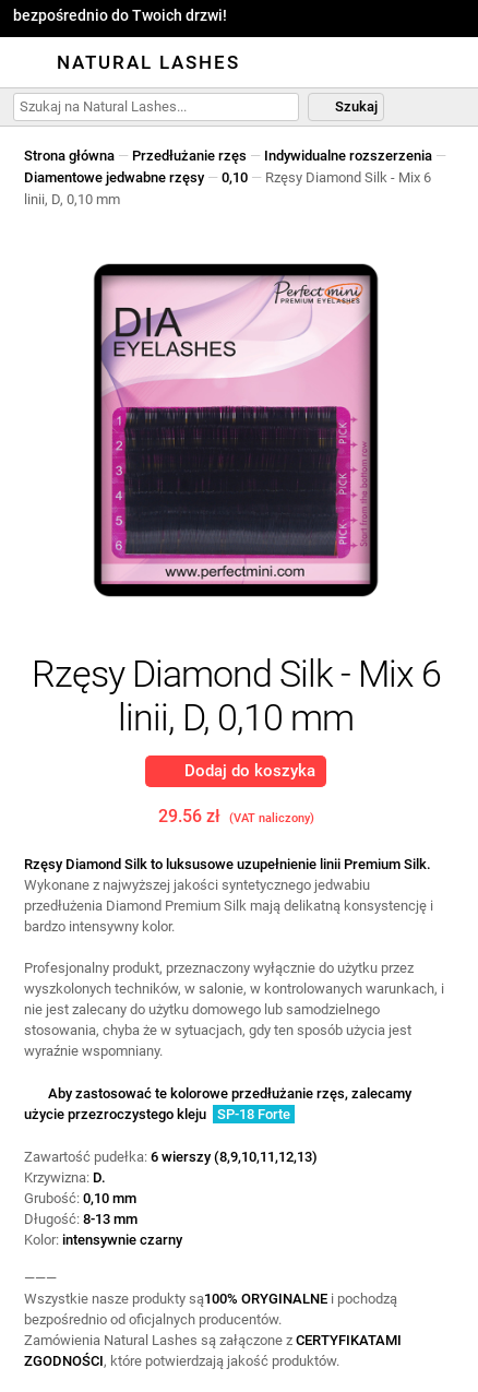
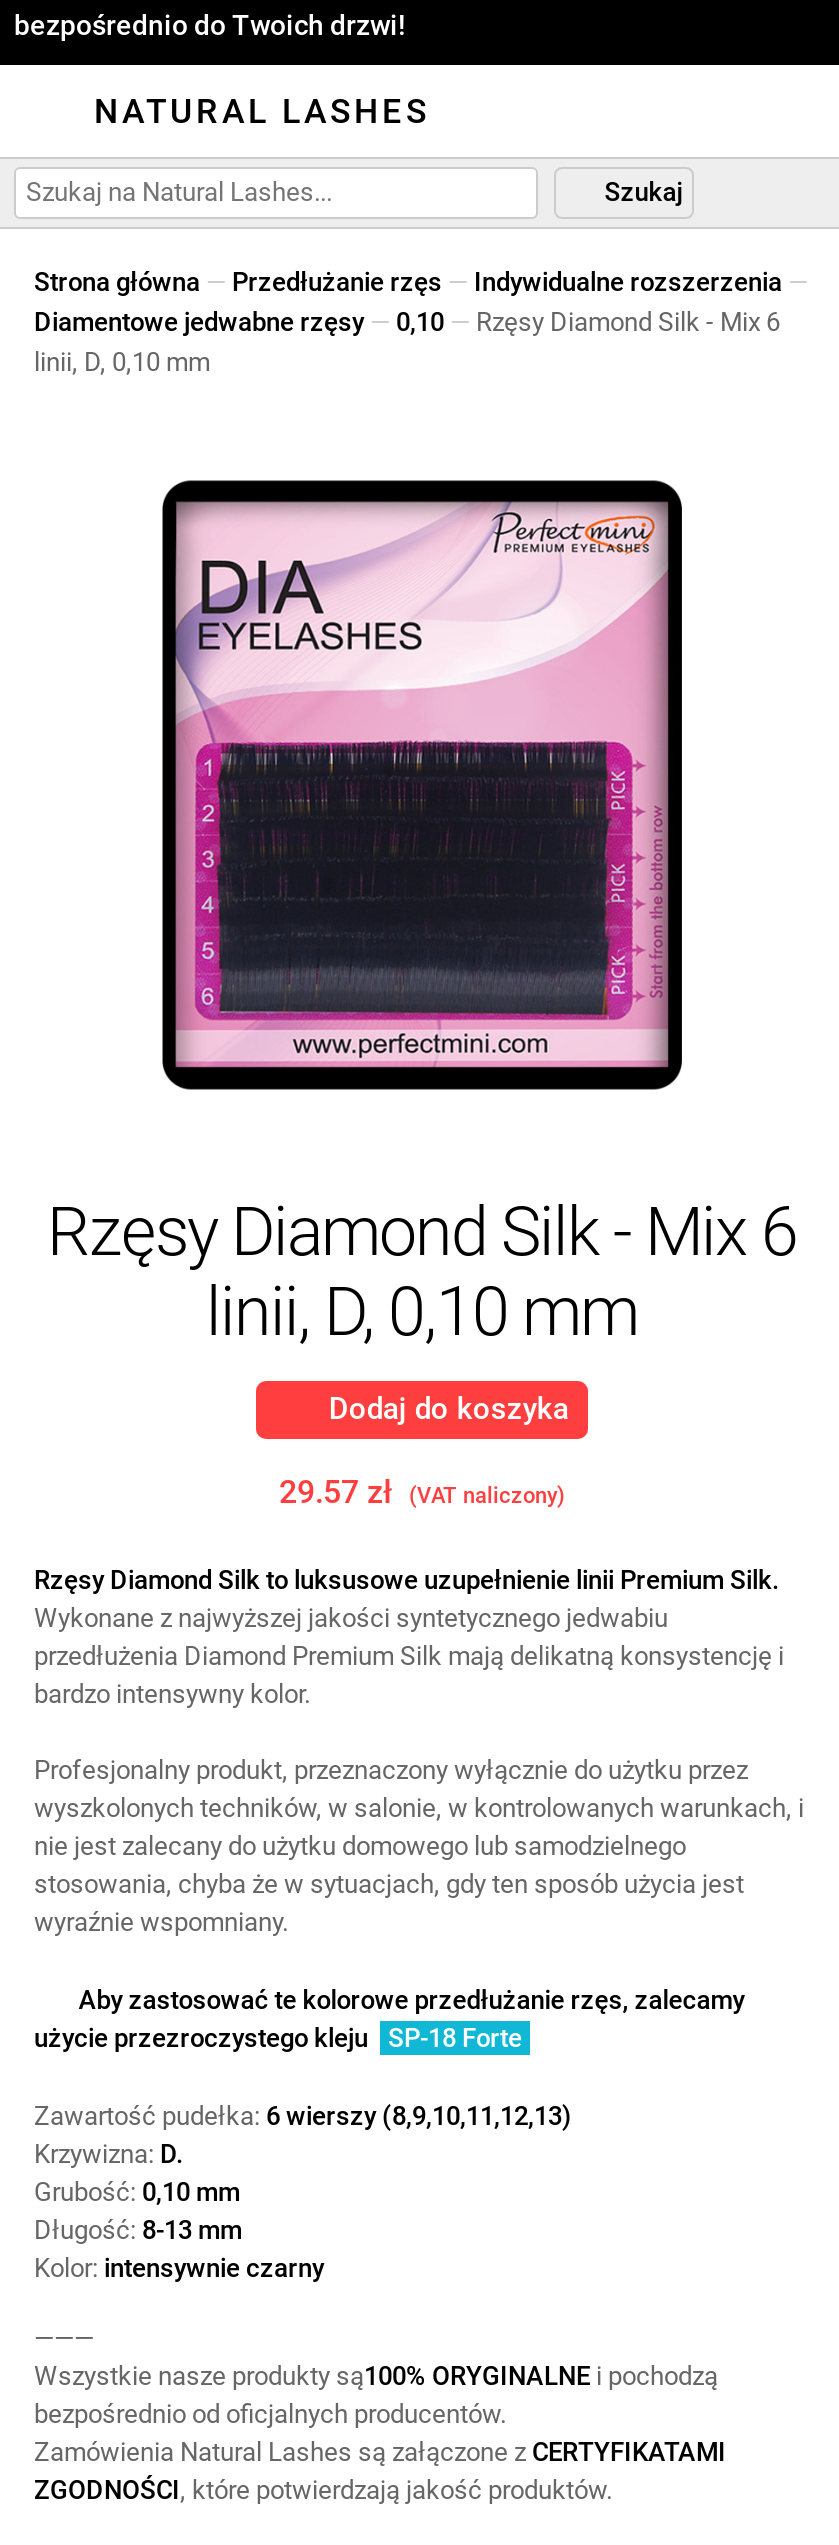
[158,806,314,826] 29.56 zł (VAT naliczony) -> [279,1473,565,1511] 29.57 zł (VAT naliczony)

